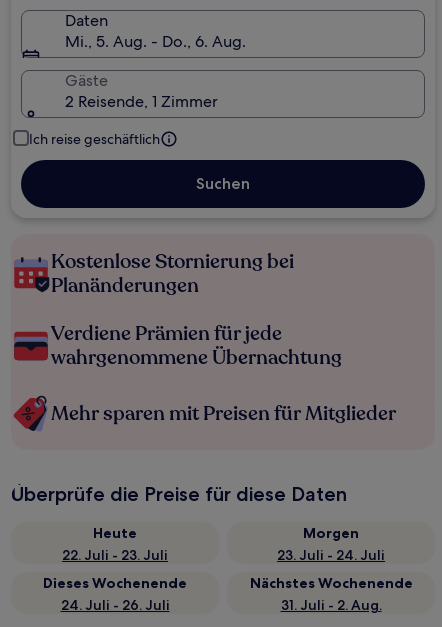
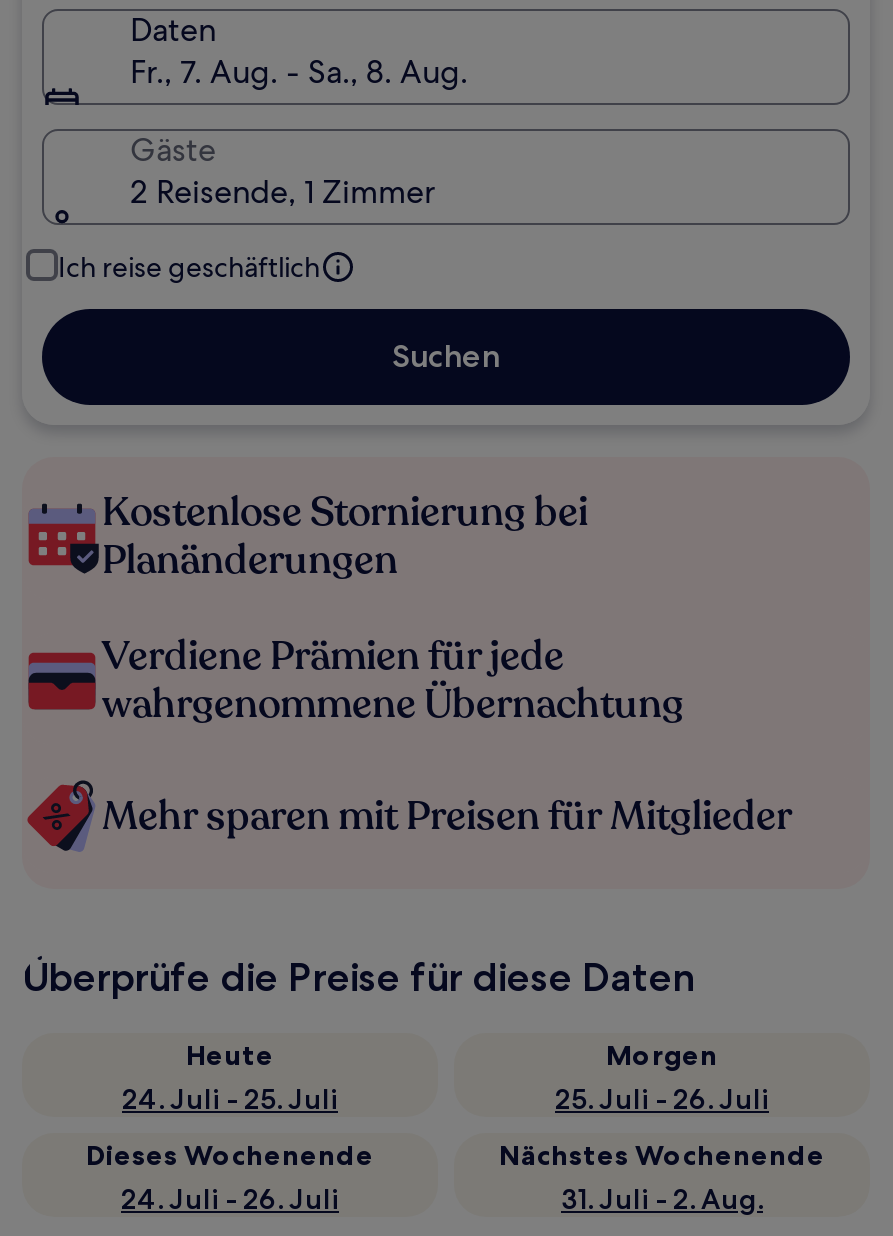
[65,31,246,52] Mi., 5. Aug. - Do., 6. Aug. -> [130,51,468,93] Fr., 7. Aug. - Sa., 8. Aug.
[62,546,168,564] 22. Juli - 23. Juli -> [122,1081,338,1117] 24. Juli - 25. Juli
[277,546,385,564] 23. Juli - 24. Juli -> [555,1081,769,1117] 25. Juli - 26. Juli

